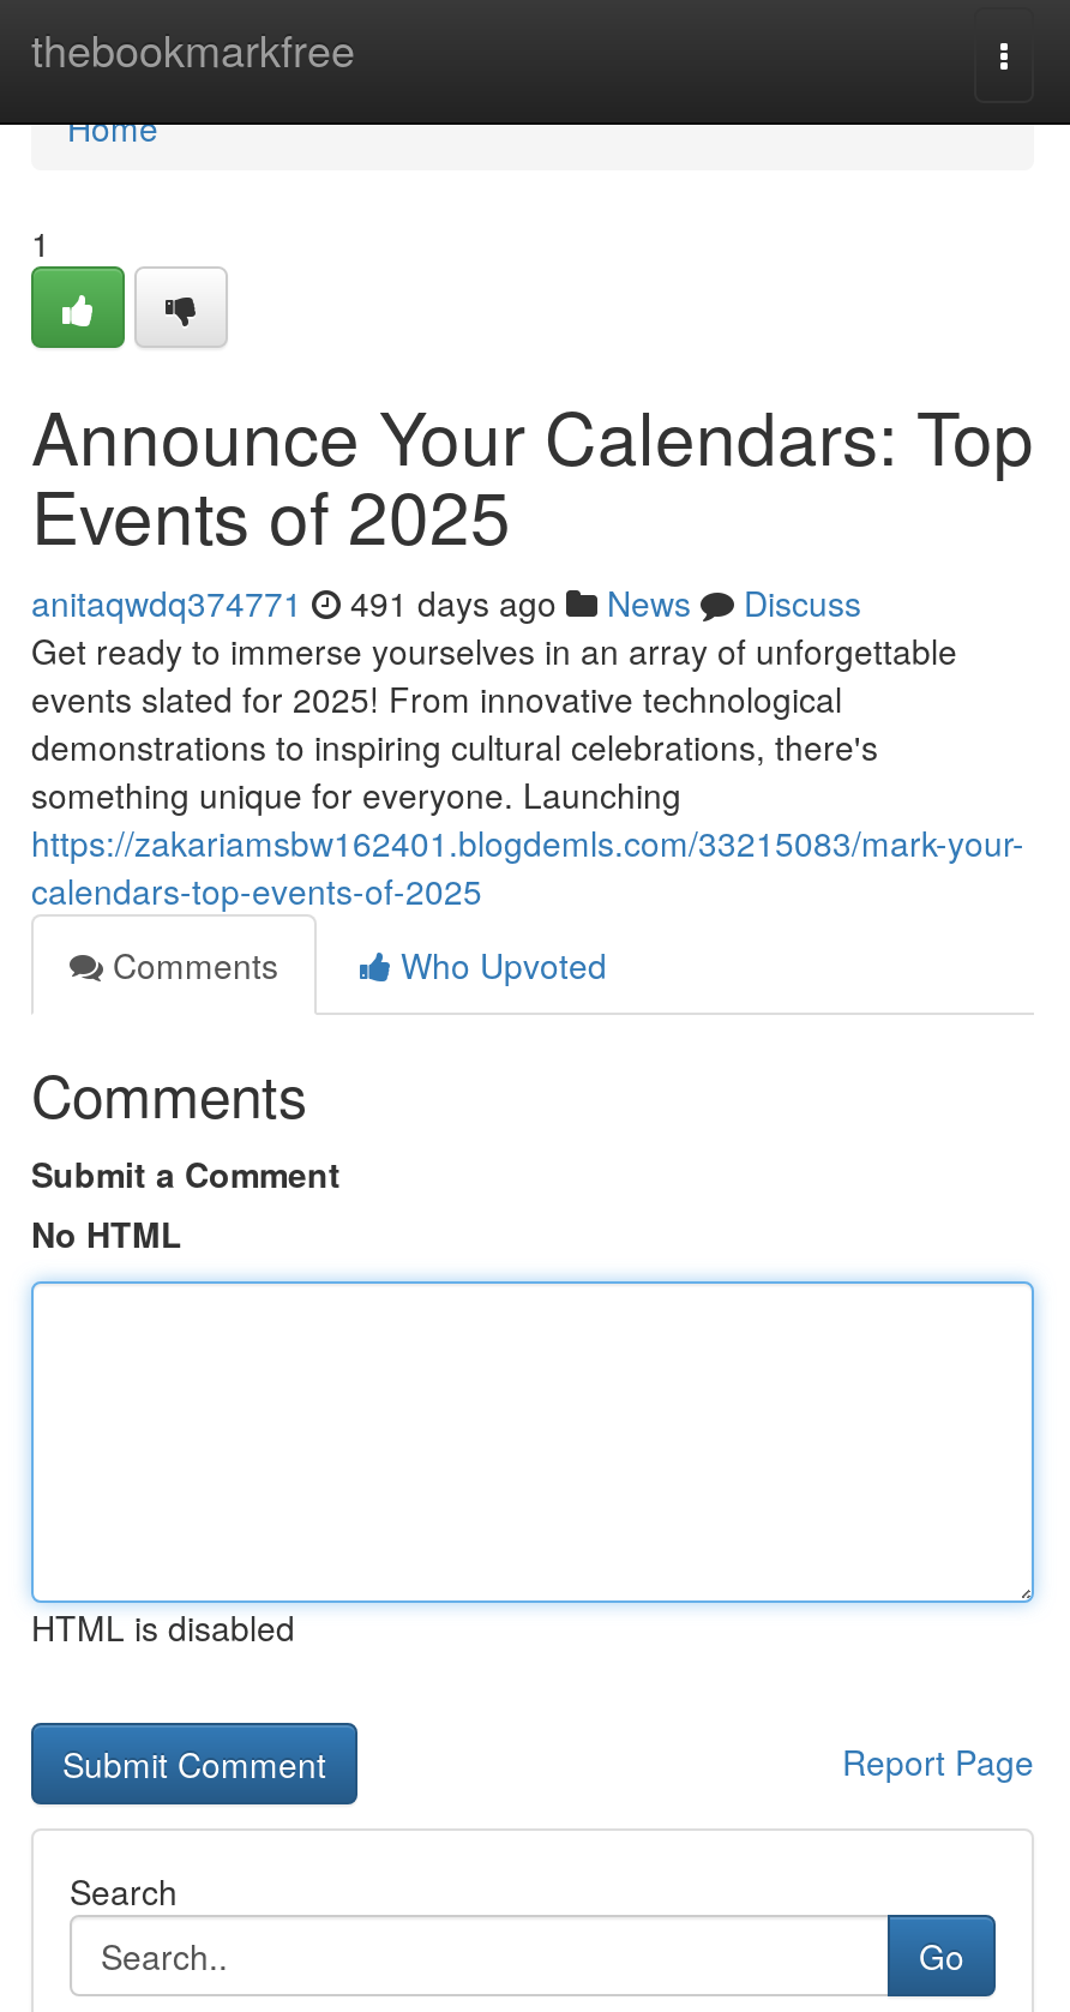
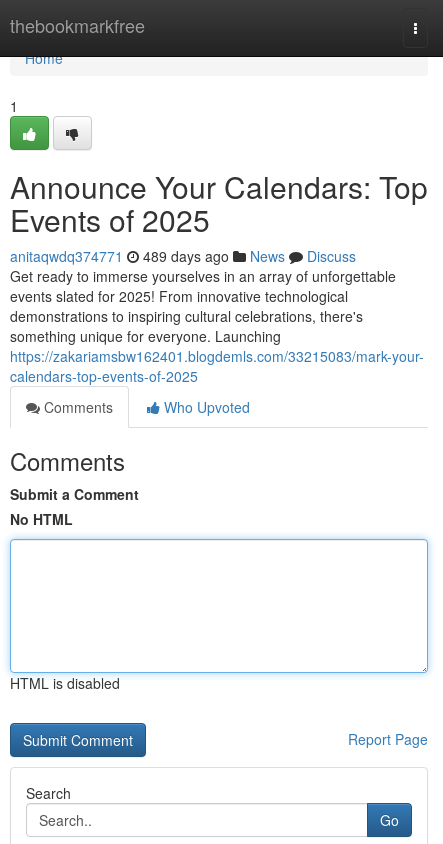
[31,578,861,626] anitaqwdq374771 491 days ago News Discuss -> [10,246,356,266] anitaqwdq374771 489 days ago News Discuss

